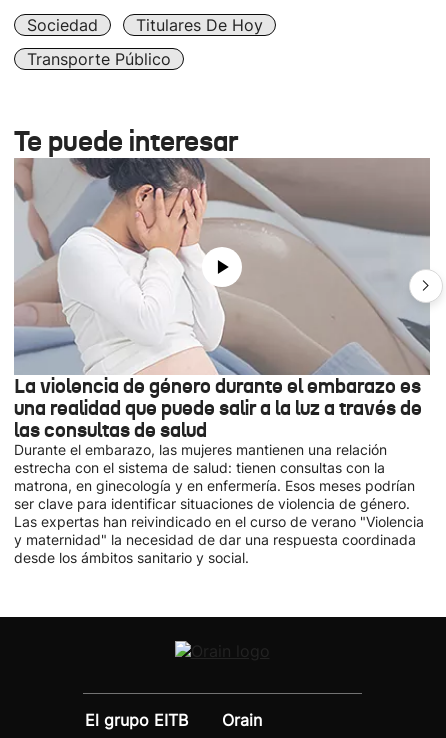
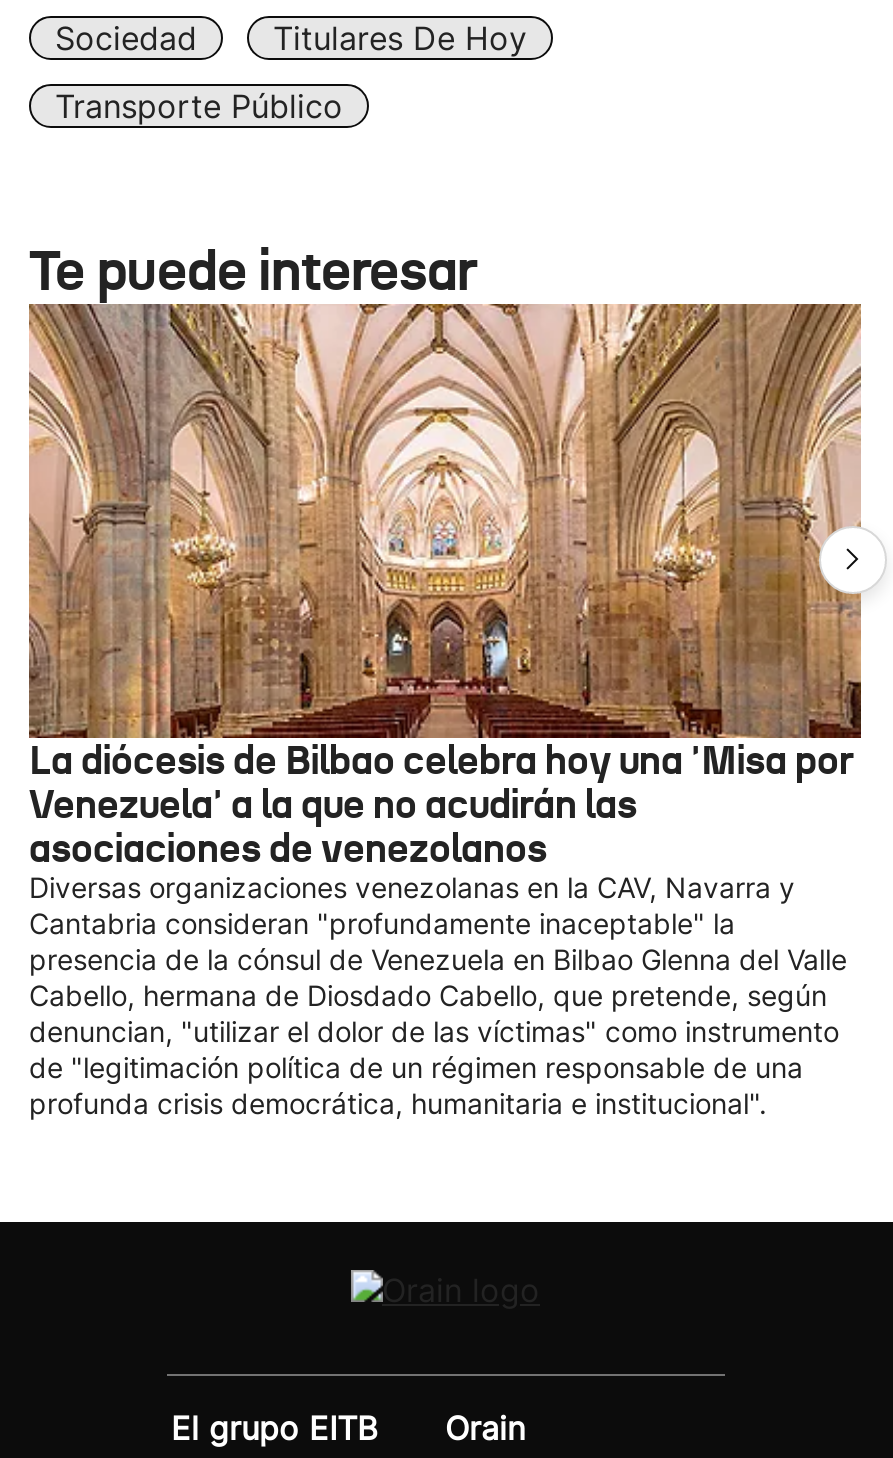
[14,158,431,566] [image] | La violencia de género durante el embarazo es | una realidad que puede salir a la luz a través de | las consultas de salud | Durante el embarazo, las mujeres mantienen una relación | estrecha con el sistema de salud: tienen consultas con la | matrona, en ginecología y en enfermería. Esos meses podrían | ser clave para identificar situaciones de violencia de género. | Las expertas han reivindicado en el curso de verano "Violencia | y maternidad" la necesidad de dar una respuesta coordinada | desde los ámbitos sanitario y social. -> [27,304,863,1120] [image] | La diócesis de Bilbao celebra hoy una 'Misa por | Venezuela' a la que no acudirán las | asociaciones de venezolanos | Diversas organizaciones venezolanas en la CAV, Navarra y | Cantabria consideran "profundamente inaceptable" la | presencia de la cónsul de Venezuela en Bilbao Glenna del Valle | Cabello, hermana de Diosdado Cabello, que pretende, según | denuncian, "utilizar el dolor de las víctimas" como instrumento | de "legitimación política de un régimen responsable de una | profunda crisis democrática, humanitaria e institucional".

